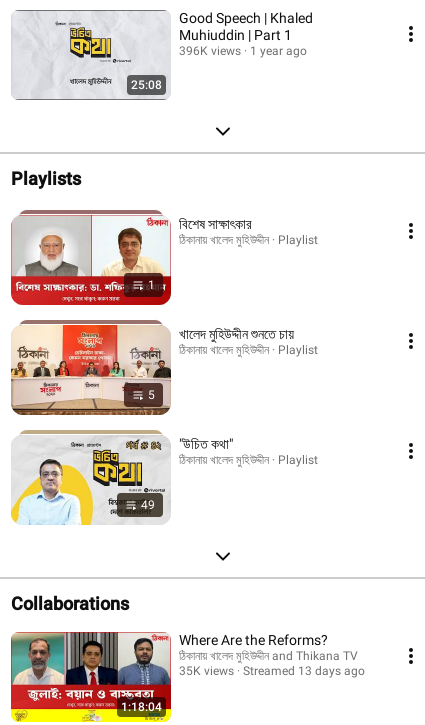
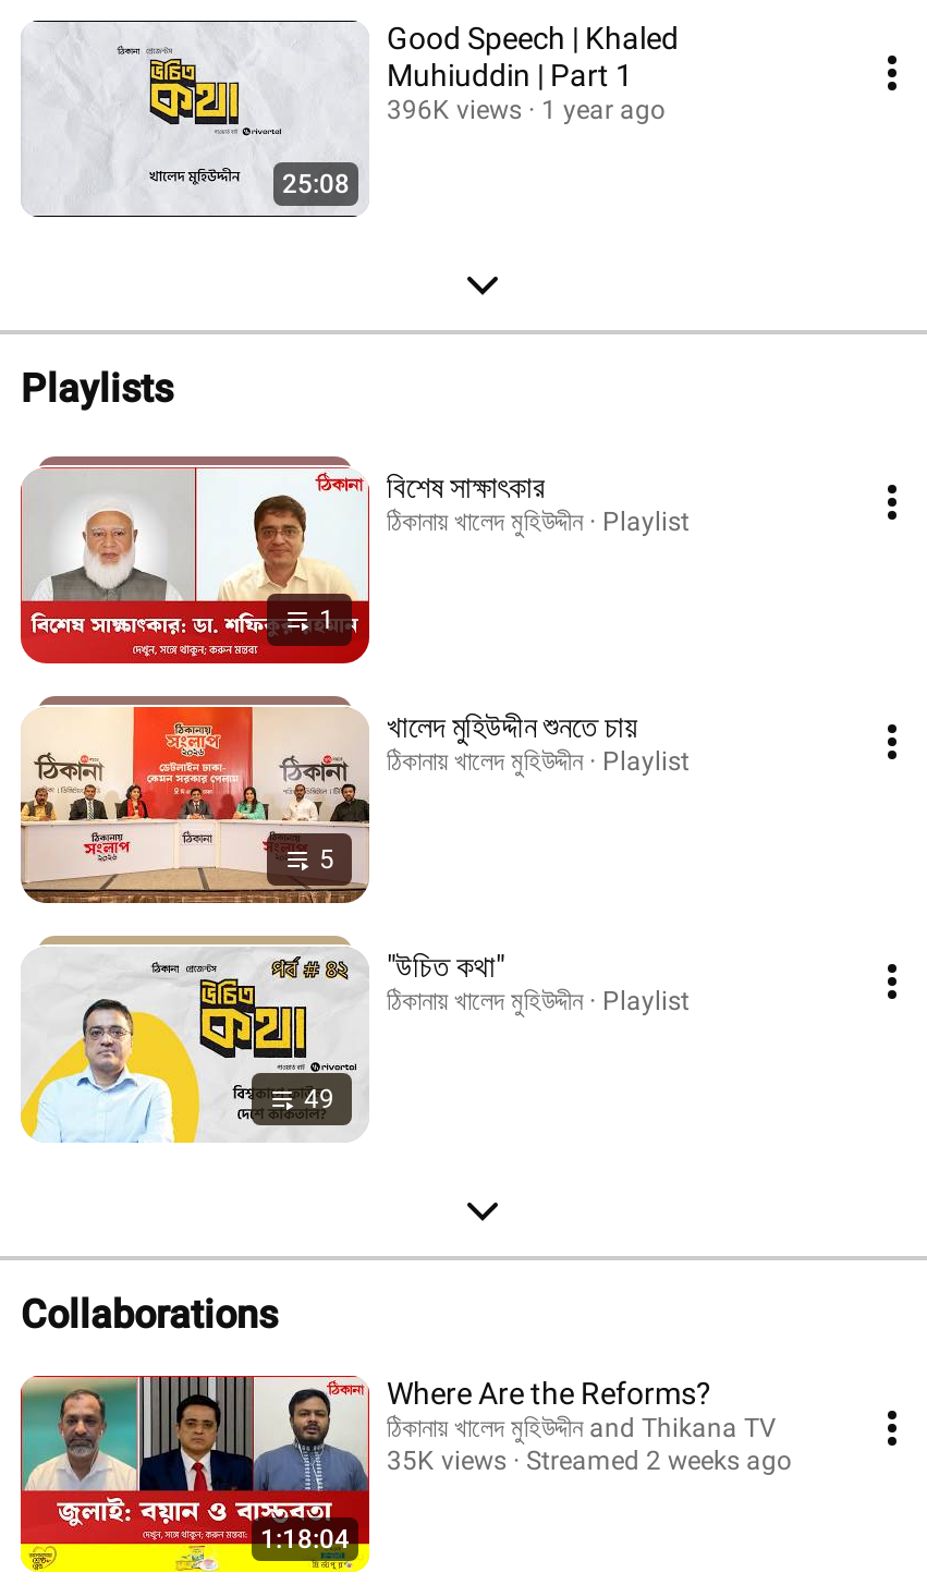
[243,664,365,678] Streamed 13 days ago -> [526,1446,792,1476] Streamed 2 weeks ago

